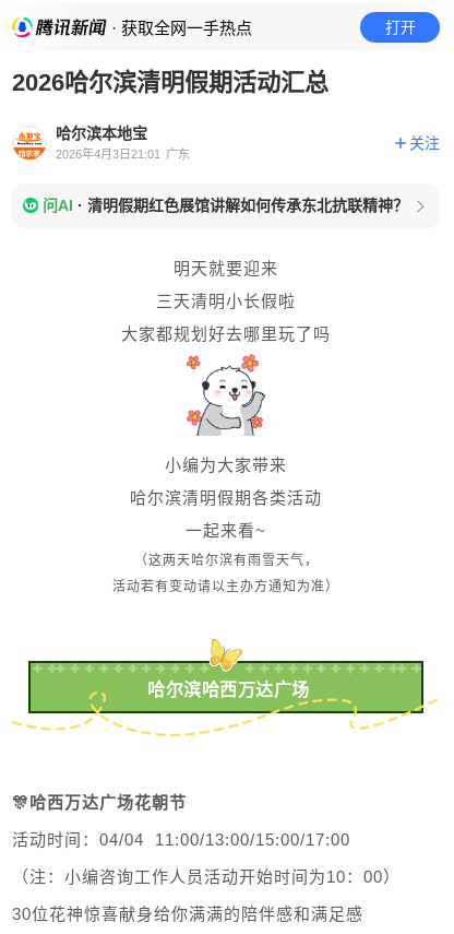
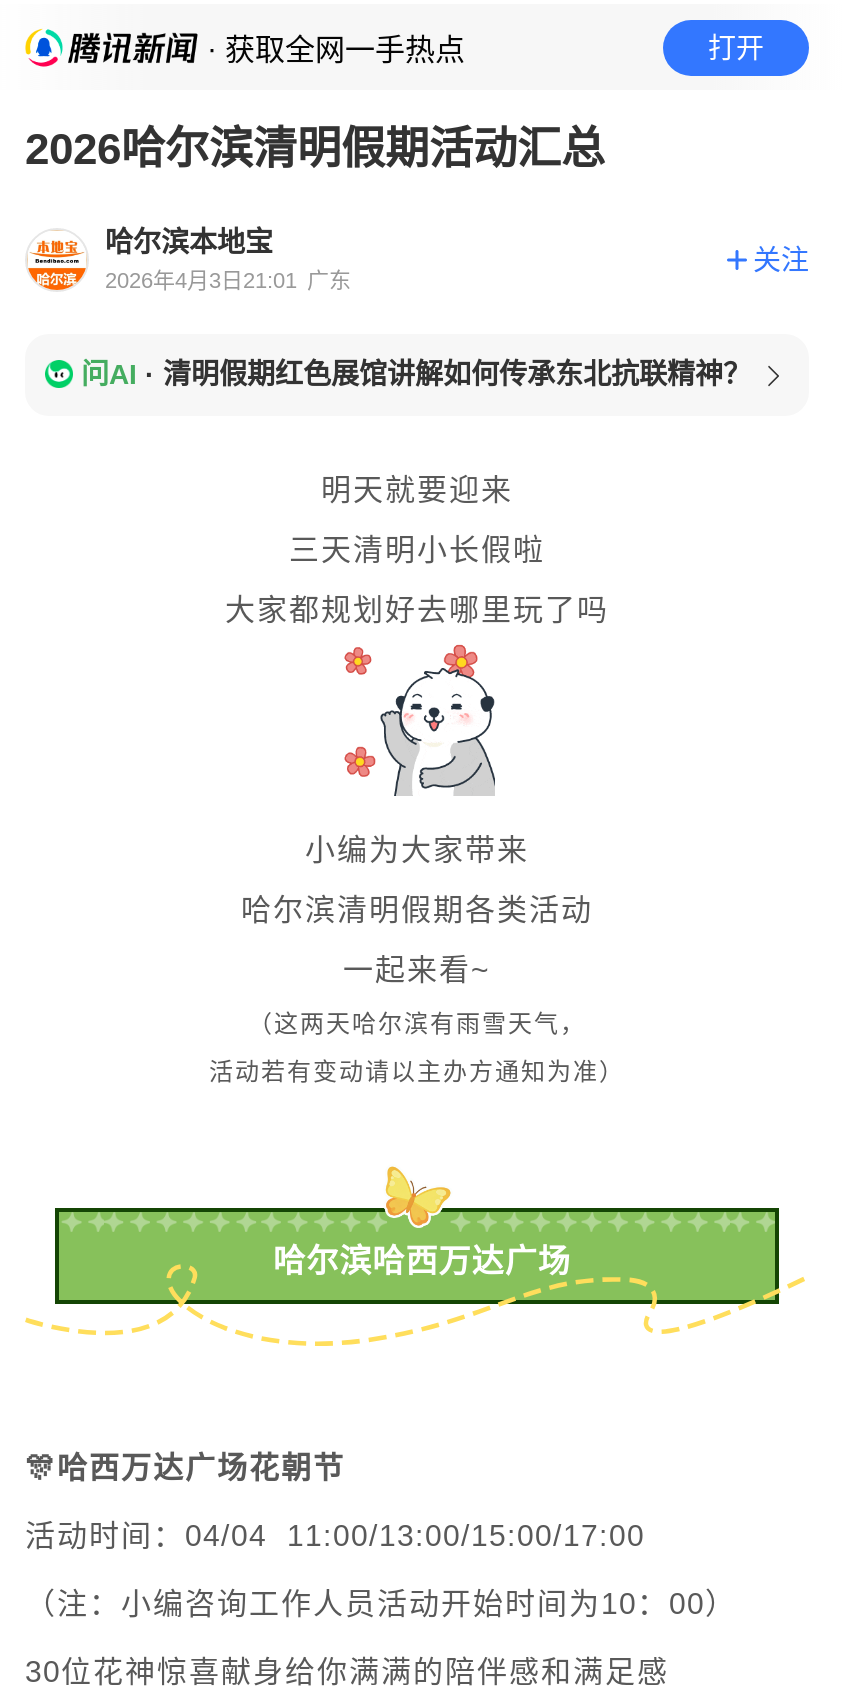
[188,354,268,437] [image] -> [343,644,497,796] [image]

